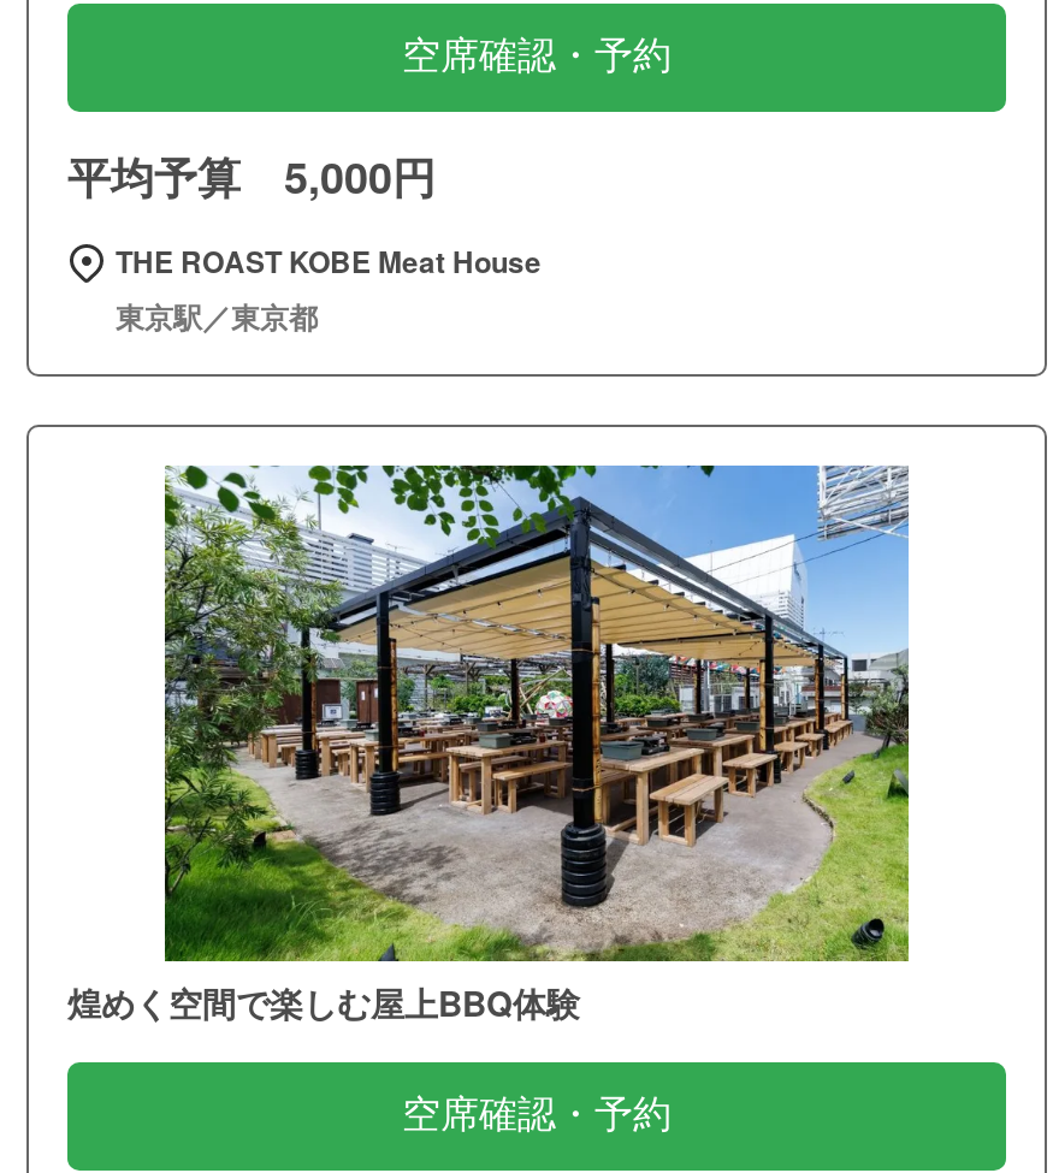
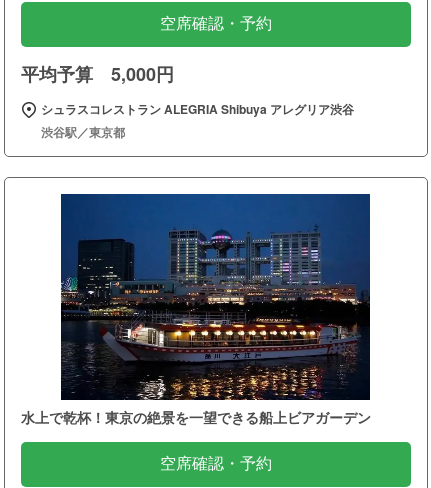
[116,240,542,339] THE ROAST KOBE Meat House | 東京駅／東京都 -> [41,100,354,141] シュラスコレストラン ALEGRIA Shibuya アレグリア渋谷 | 渋谷駅／東京都
[67,463,912,1027] [image] | 煌めく空間で楽しむ屋上BBQ体験 -> [21,193,371,427] [image] | 水上で乾杯！東京の絶景を一望できる船上ビアガーデン

